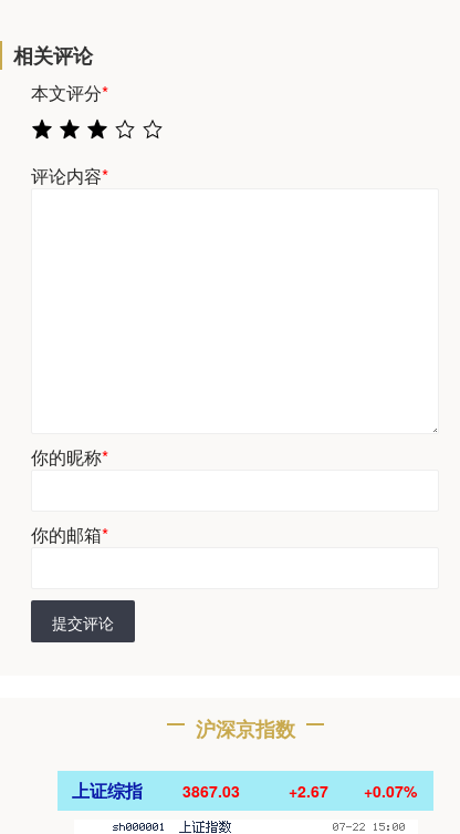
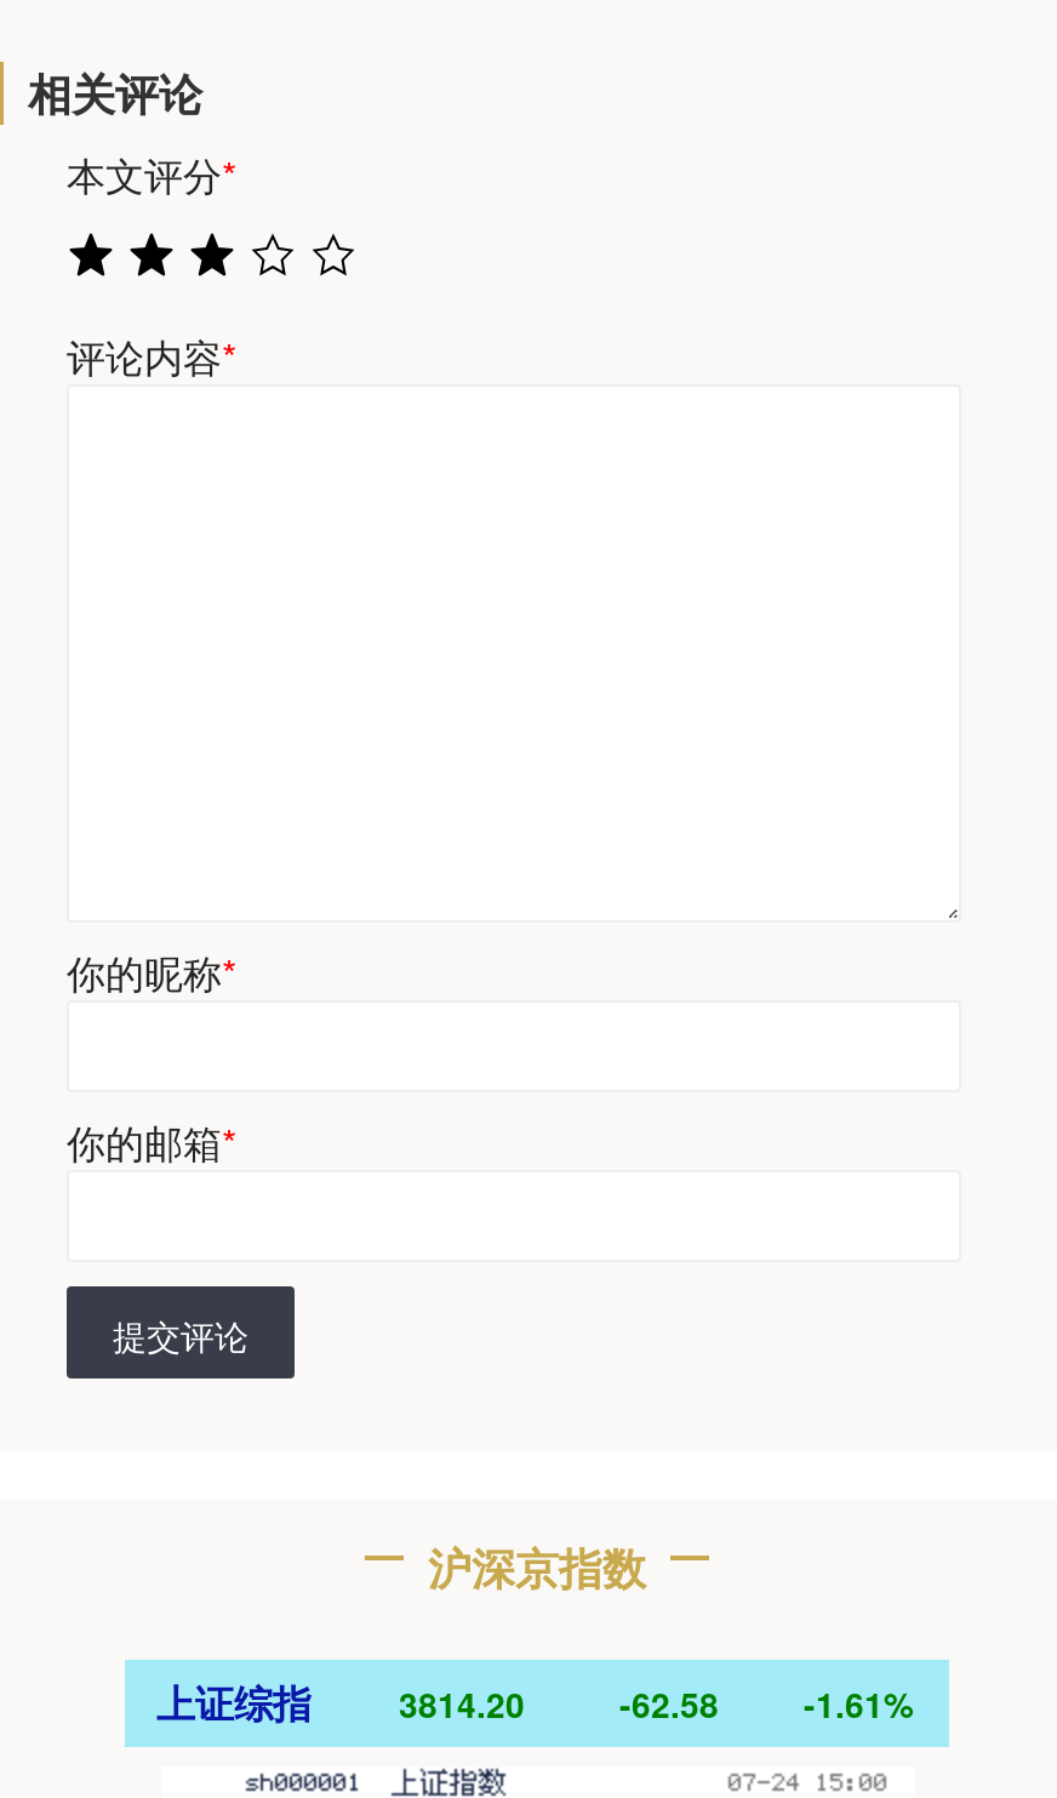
[182,780,240,802] 3867.03 -> [399,1680,525,1728] 3814.20
[289,780,328,802] +2.67 -> [619,1680,719,1728] -62.58
[364,780,417,802] +0.07% -> [804,1680,913,1728] -1.61%

